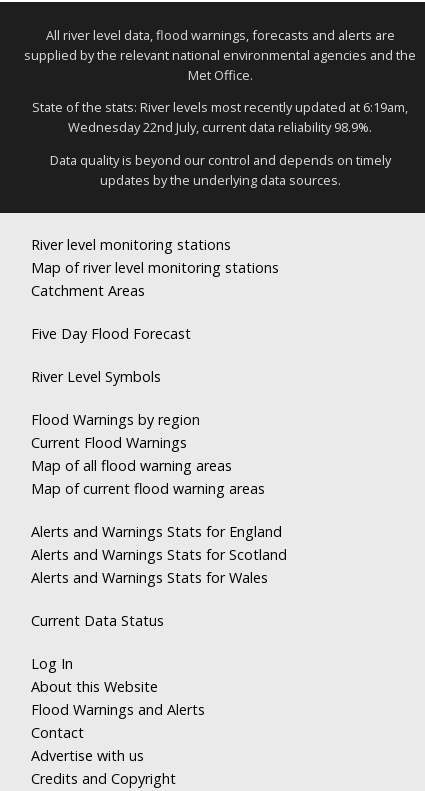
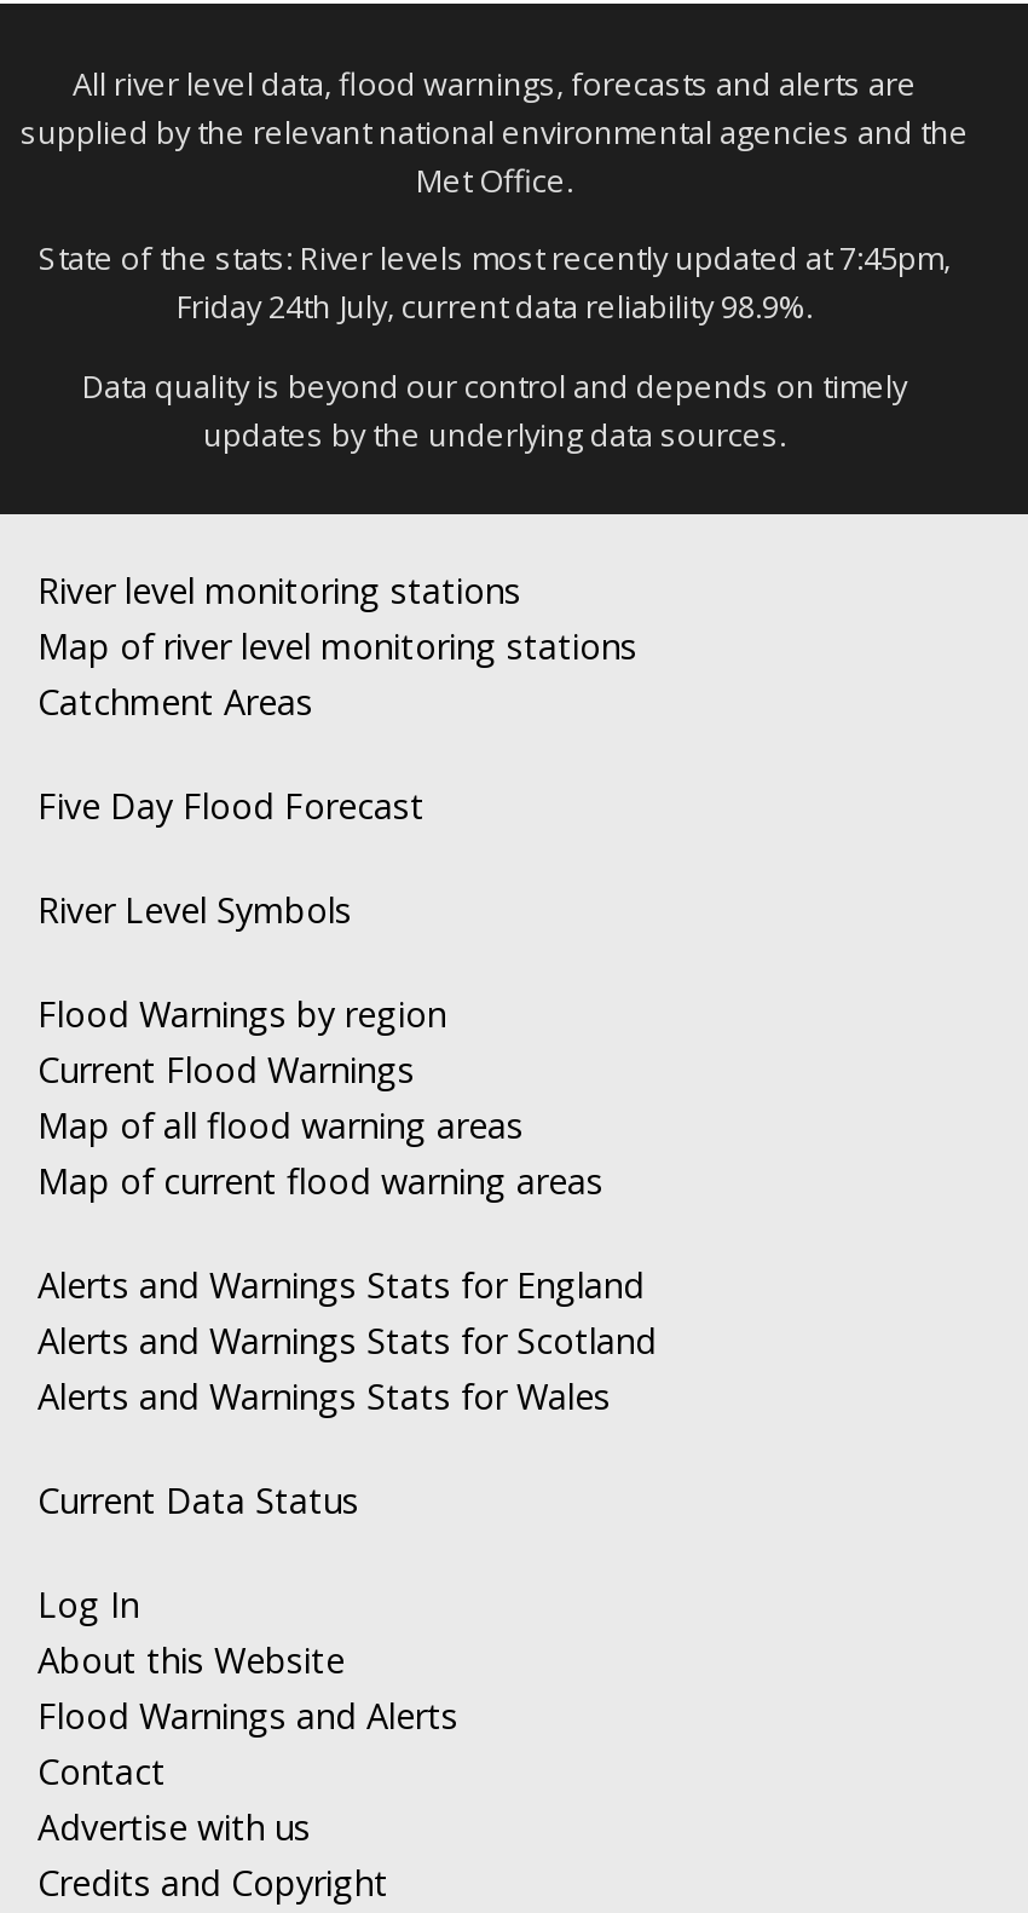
[32,98,408,116] State of the stats: River levels most recently updated at 6:19am, -> [39,237,951,280] State of the stats: River levels most recently updated at 7:45pm,
[68,118,372,136] Wednesday 22nd July, current data reliability 98.9%. -> [177,285,813,329] Friday 24th July, current data reliability 98.9%.

